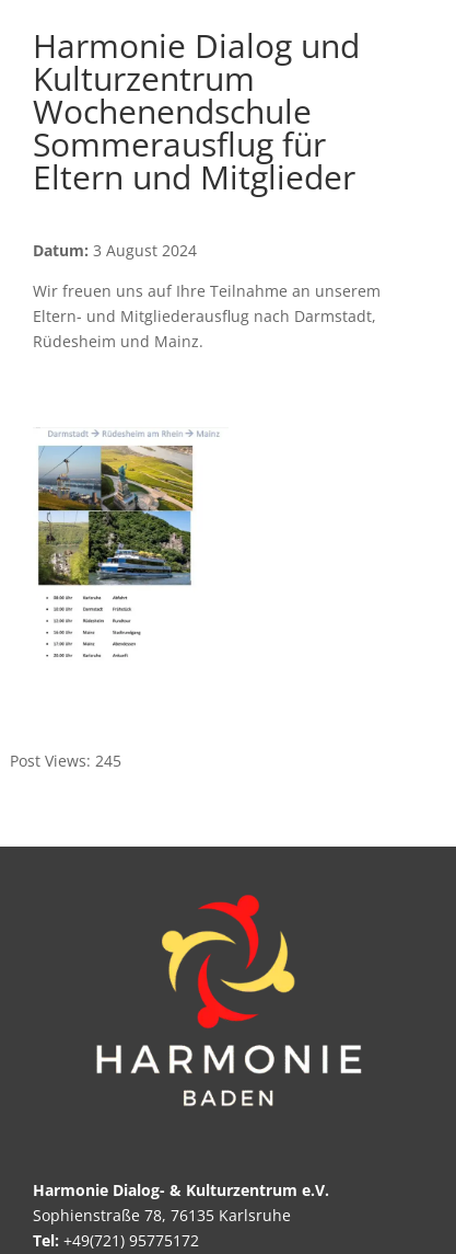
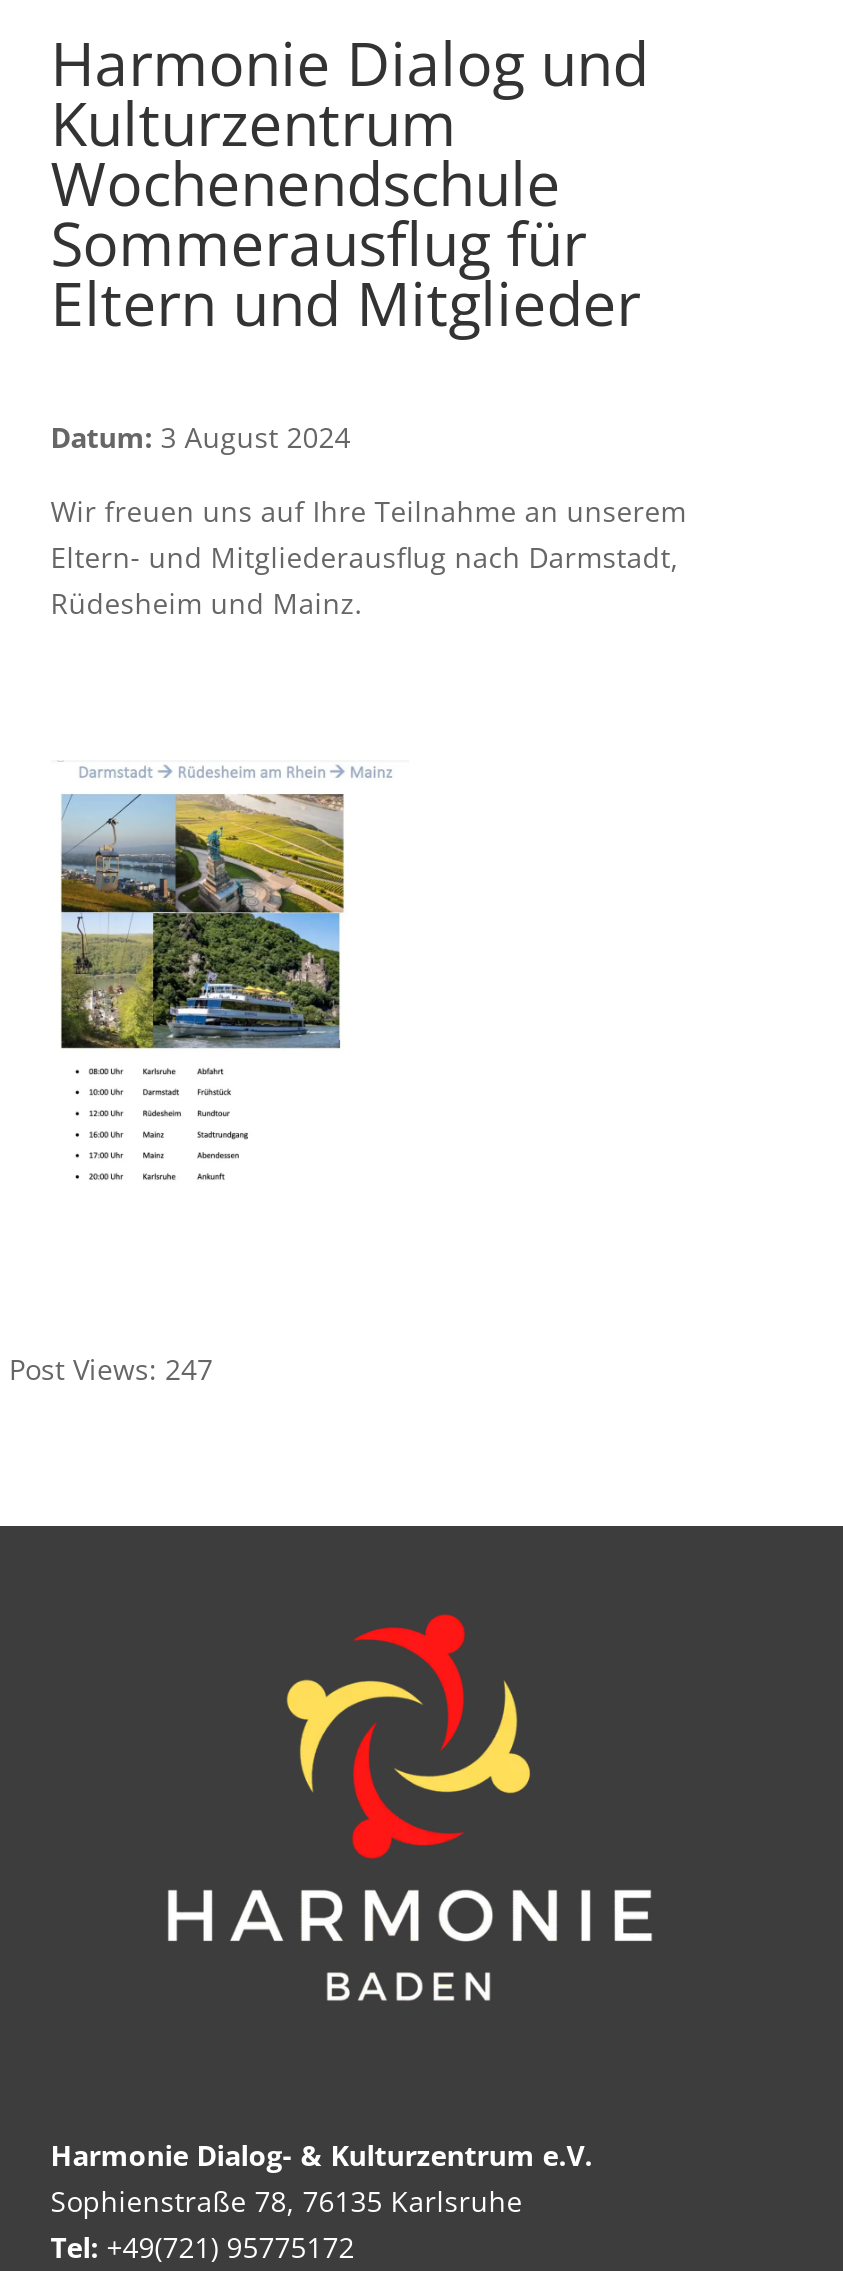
[10,750,121,771] Post Views: 245 -> [9,1351,213,1389] Post Views: 247

